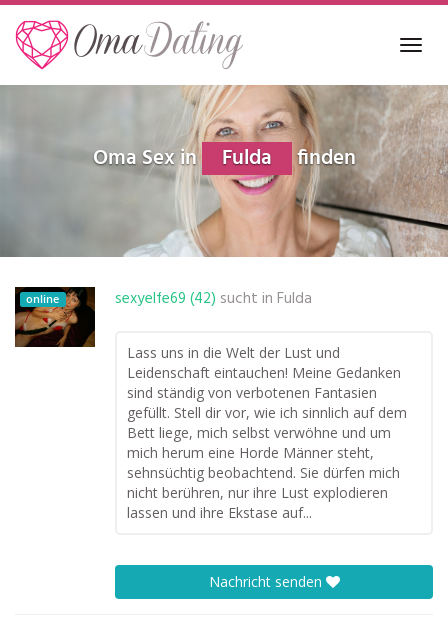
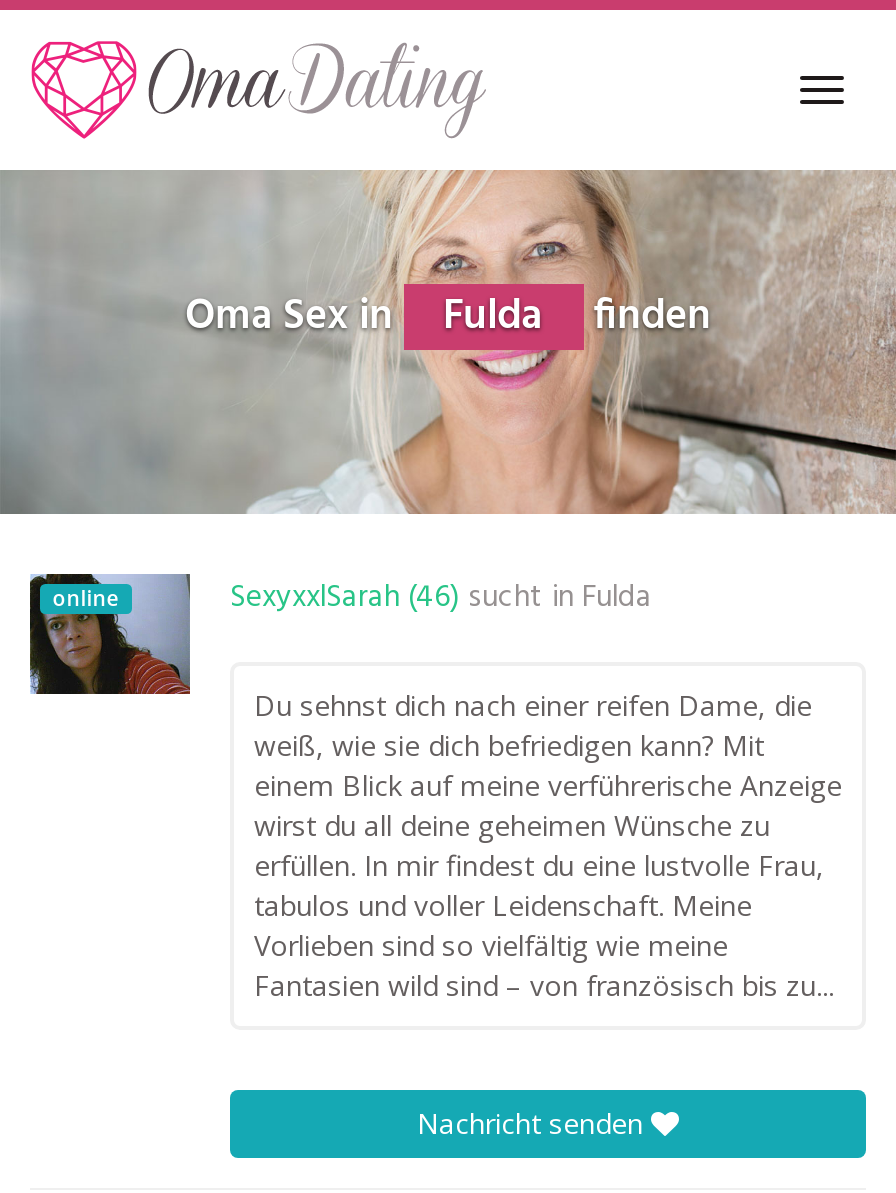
[15,286,312,348] [image] | sexyelfe69 (42) sucht in Fulda -> [28,572,652,696] [image] | SexyxxlSarah (46) sucht in Fulda
[127,342,407,521] Lass uns in die Welt der Lust und | Leidenschaft eintauchen! Meine Gedanken | sind ständig von verbotenen Fantasien | gefüllt. Stell dir vor, wie ich sinnlich auf dem | Bett liege, mich selbst verwöhne und um | mich herum eine Horde Männer steht, | sehnsüchtig beobachtend. Sie dürfen mich | nicht berühren, nur ihre Lust explodieren | lassen und ihre Ekstase auf... -> [254,685,842,1003] Du sehnst dich nach einer reifen Dame, die | weiß, wie sie dich befriedigen kann? Mit | einem Blick auf meine verführerische Anzeige | wirst du all deine geheimen Wünsche zu | erfüllen. In mir findest du eine lustvolle Frau, | tabulos und voller Leidenschaft. Meine | Vorlieben sind so vielfältig wie meine | Fantasien wild sind – von französisch bis zu...

